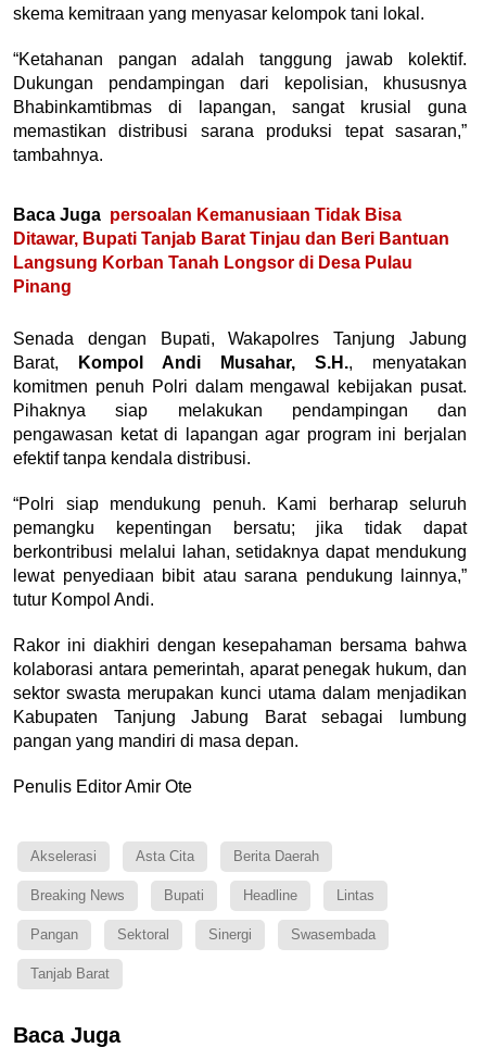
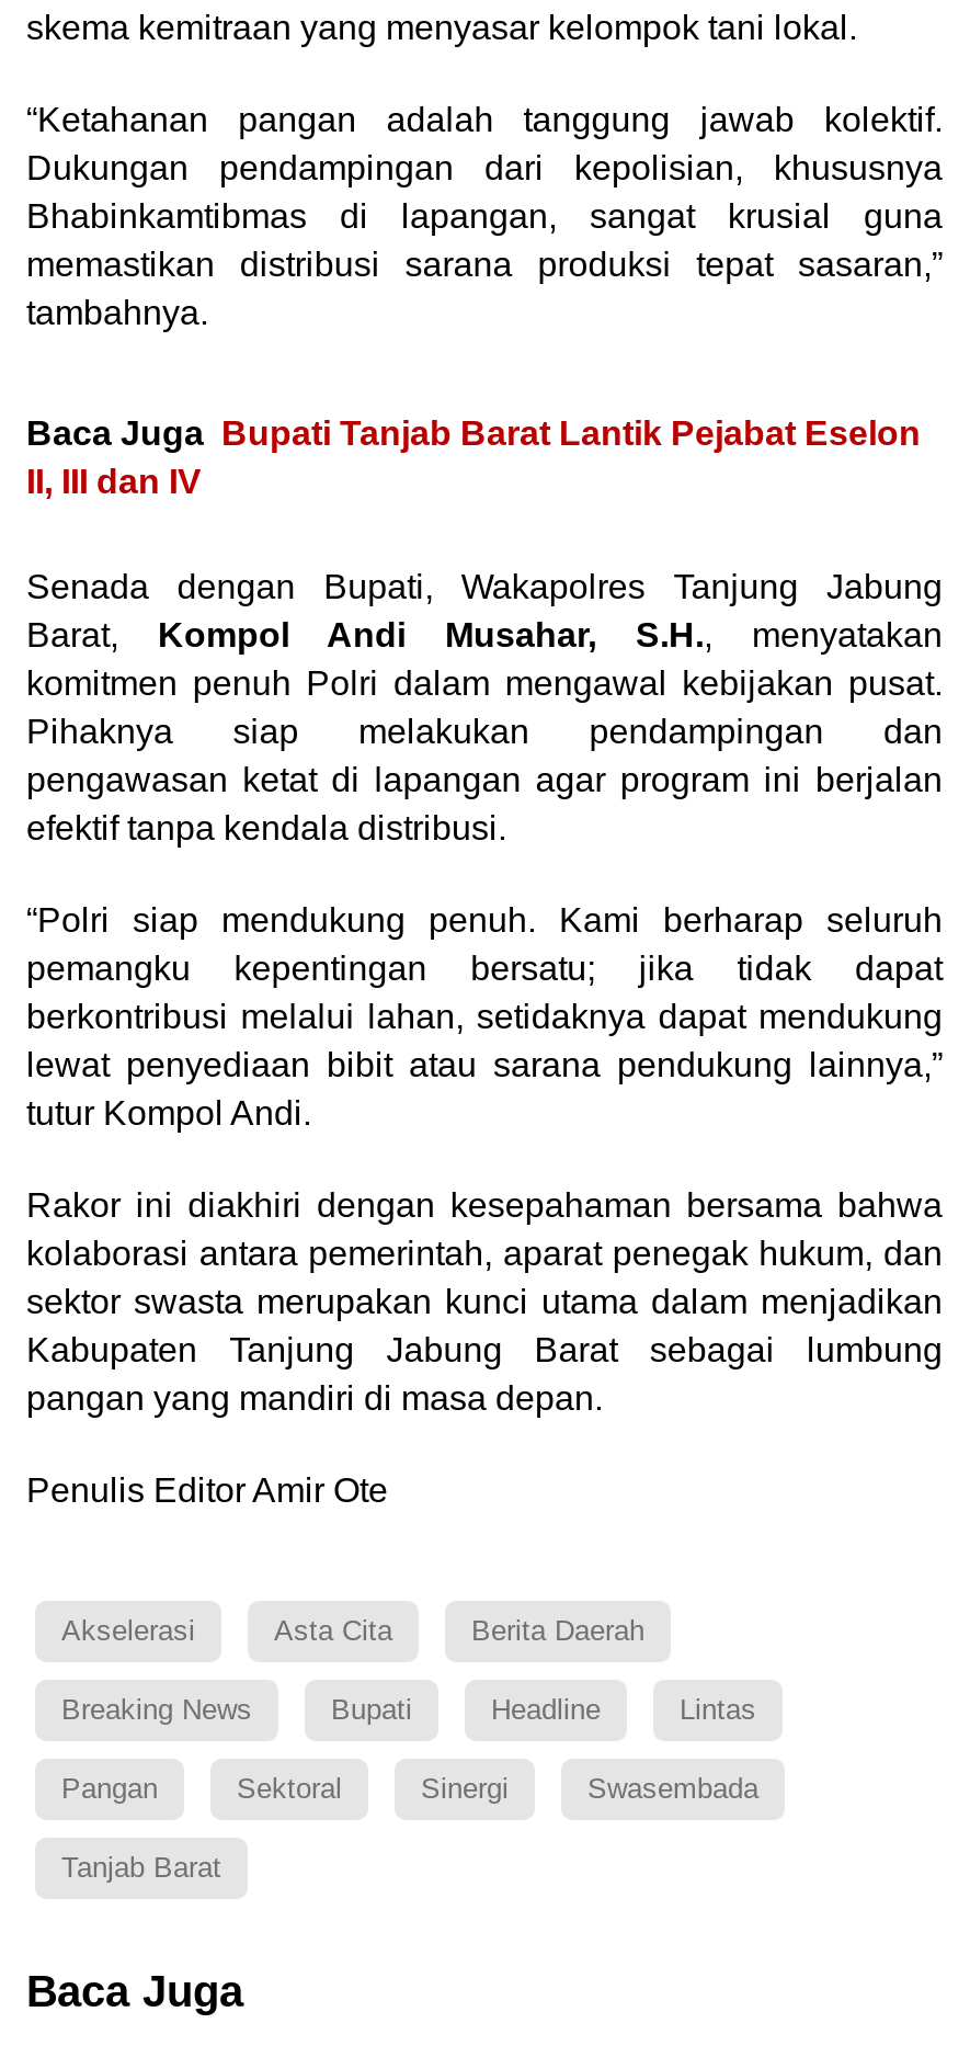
[13,205,449,295] Baca Juga persoalan Kemanusiaan Tidak Bisa | Ditawar, Bupati Tanjab Barat Tinjau dan Beri Bantuan | Langsung Korban Tanah Longsor di Desa Pulau | Pinang -> [26,413,921,499] Baca Juga Bupati Tanjab Barat Lantik Pejabat Eselon | II, III dan IV

